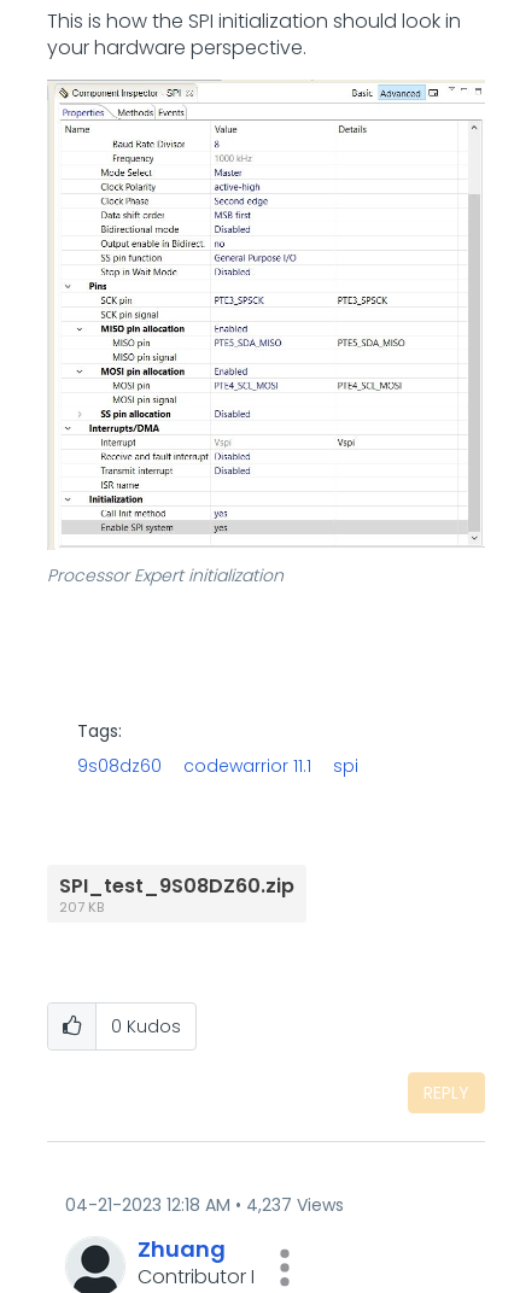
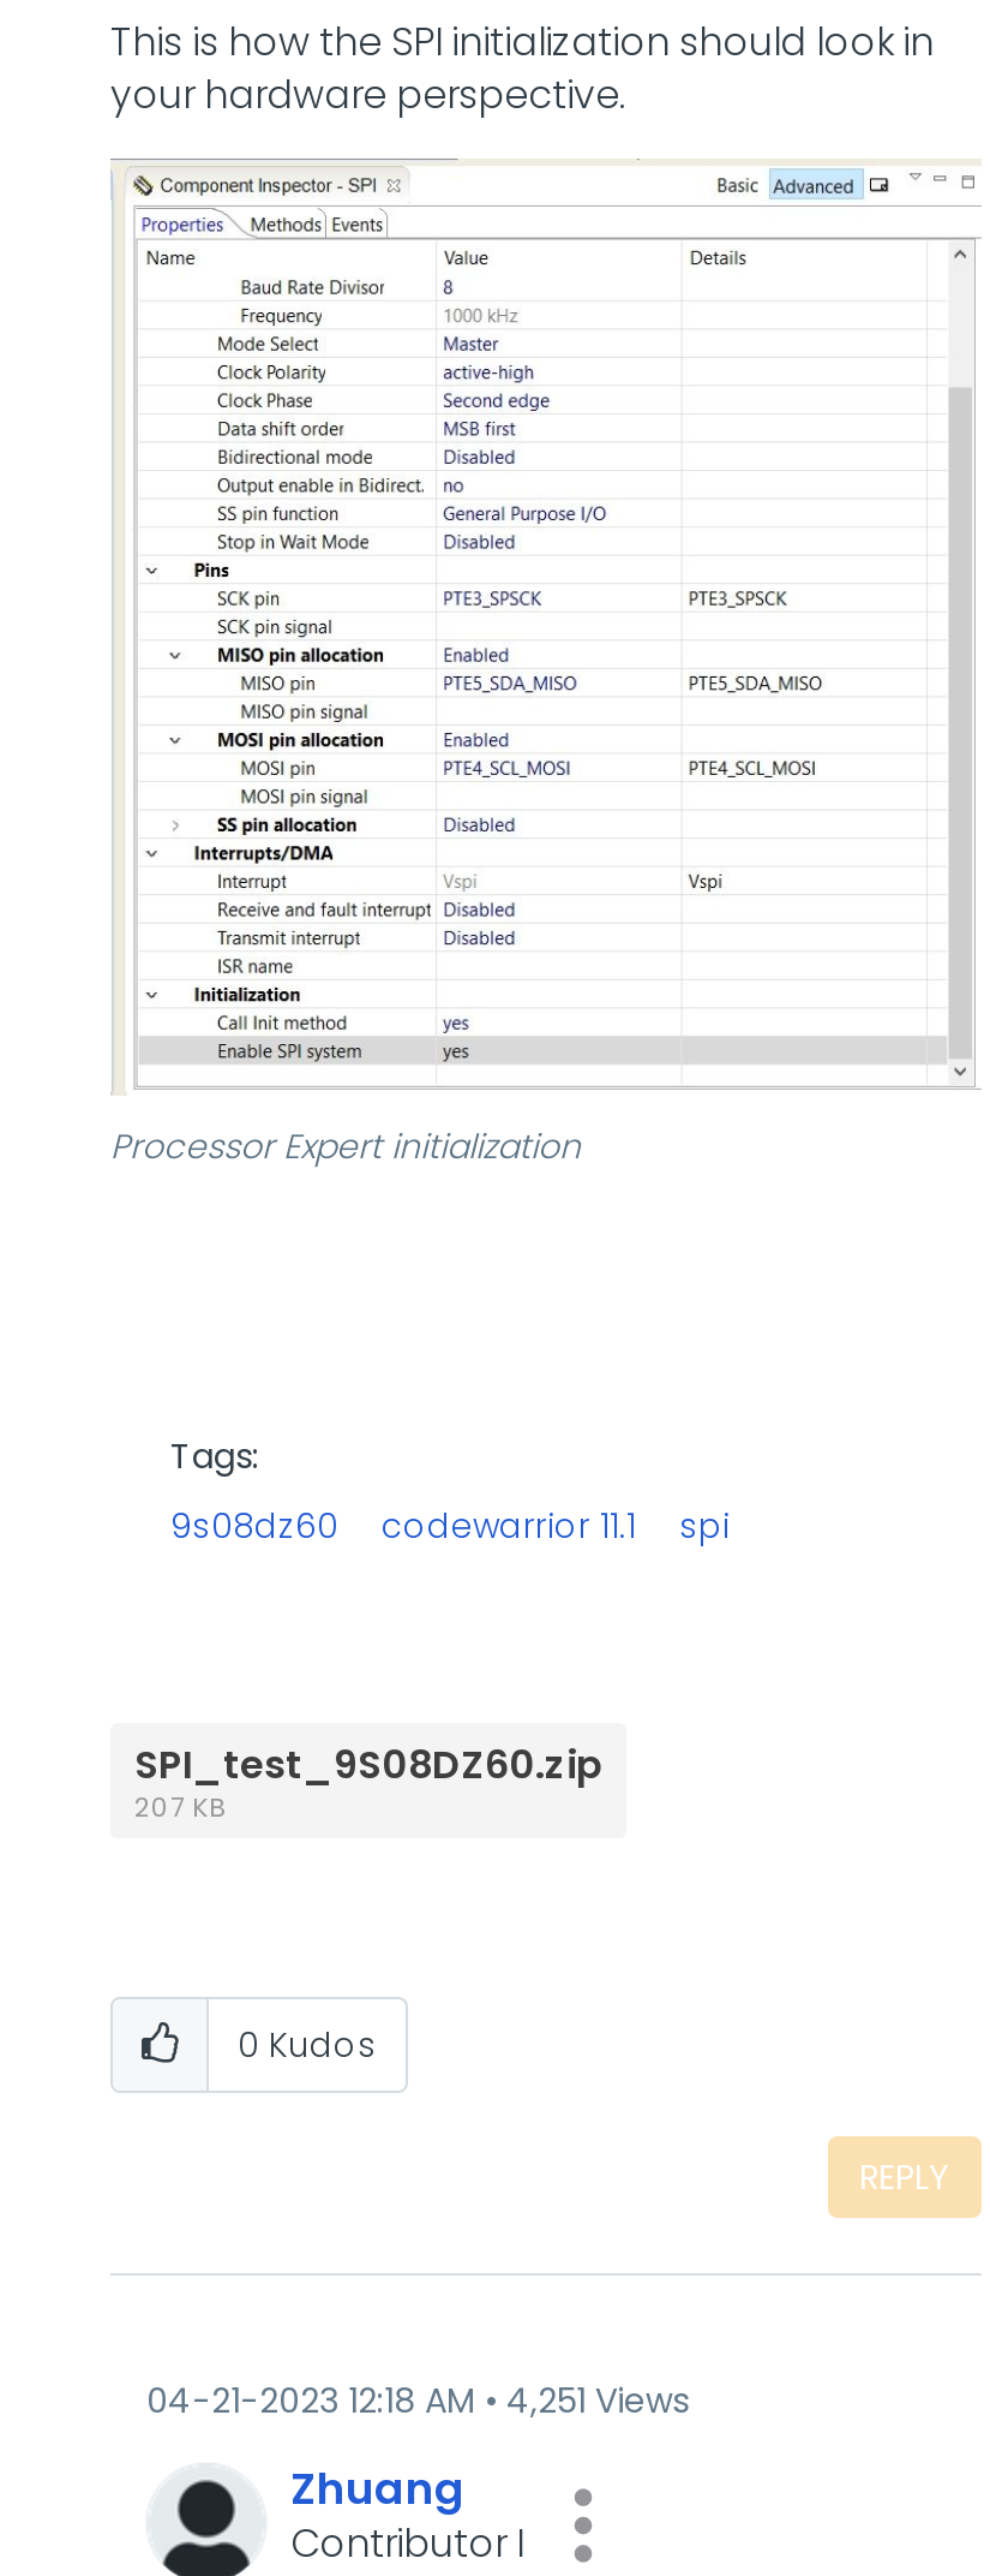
[65,1192,344,1217] 04-21-2023 12:18 AM 4,237 Views -> [146,2376,689,2424] 04-21-2023 12:18 AM 4,251 Views

